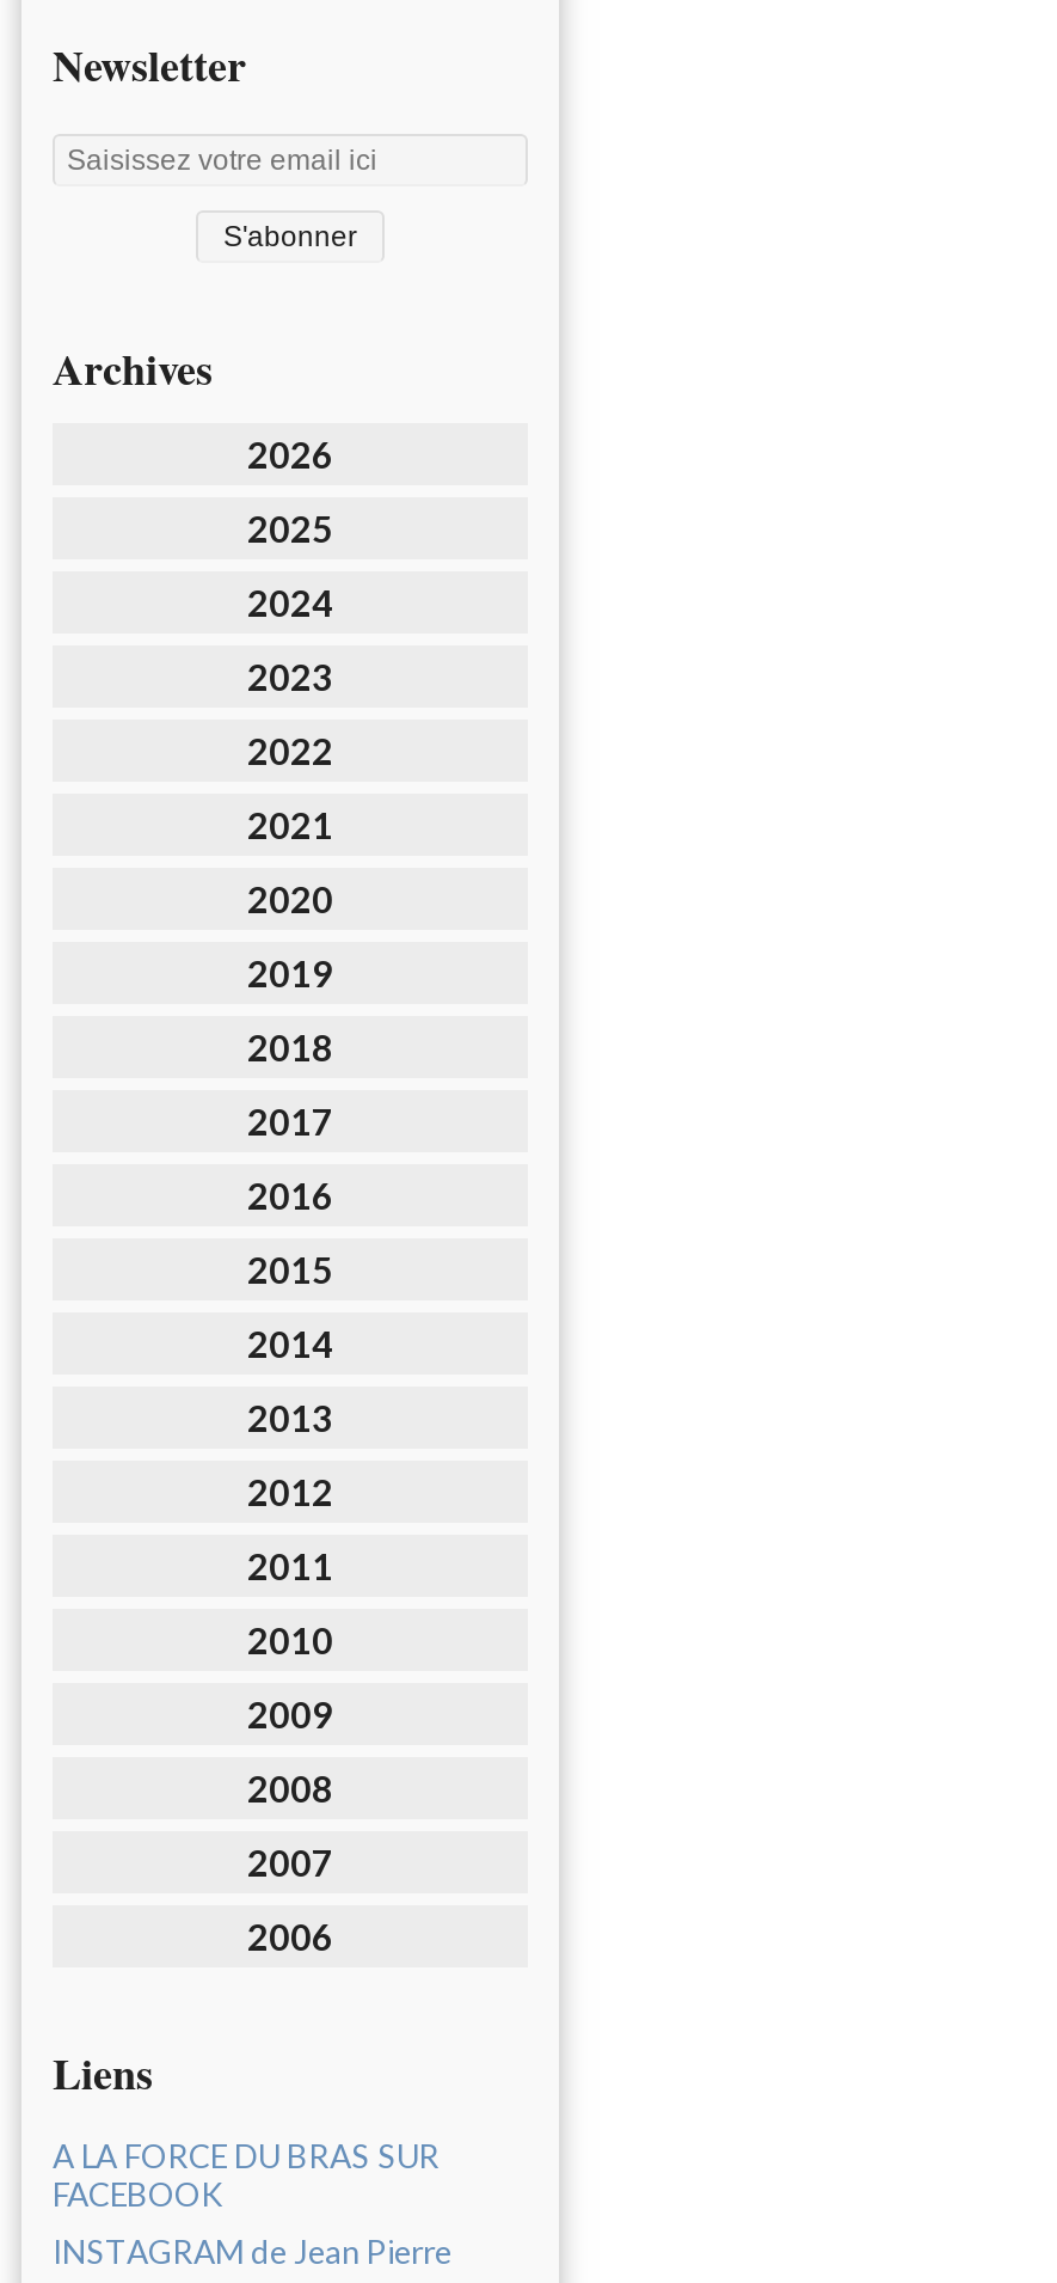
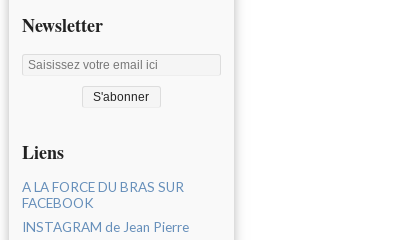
[53,337,333,1958] Archives | 2026 | 2025 | 2024 | 2023 | 2022 | 2021 | 2020 | 2019 | 2018 | 2017 | 2016 | 2015 | 2014 | 2013 | 2012 | 2011 | 2010 | 2009 | 2008 | 2007 | 2006 -> none

